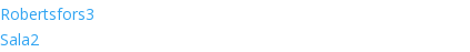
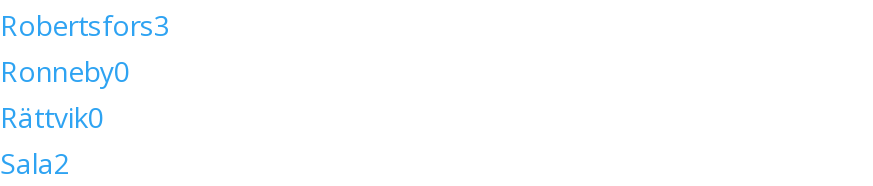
none -> [0,52,130,136] Ronneby0 | Rättvik0

